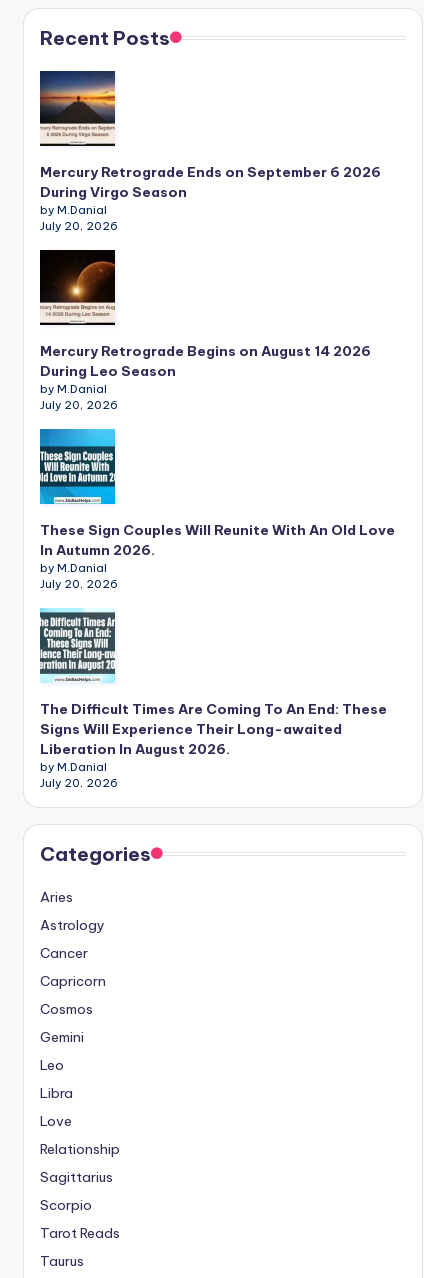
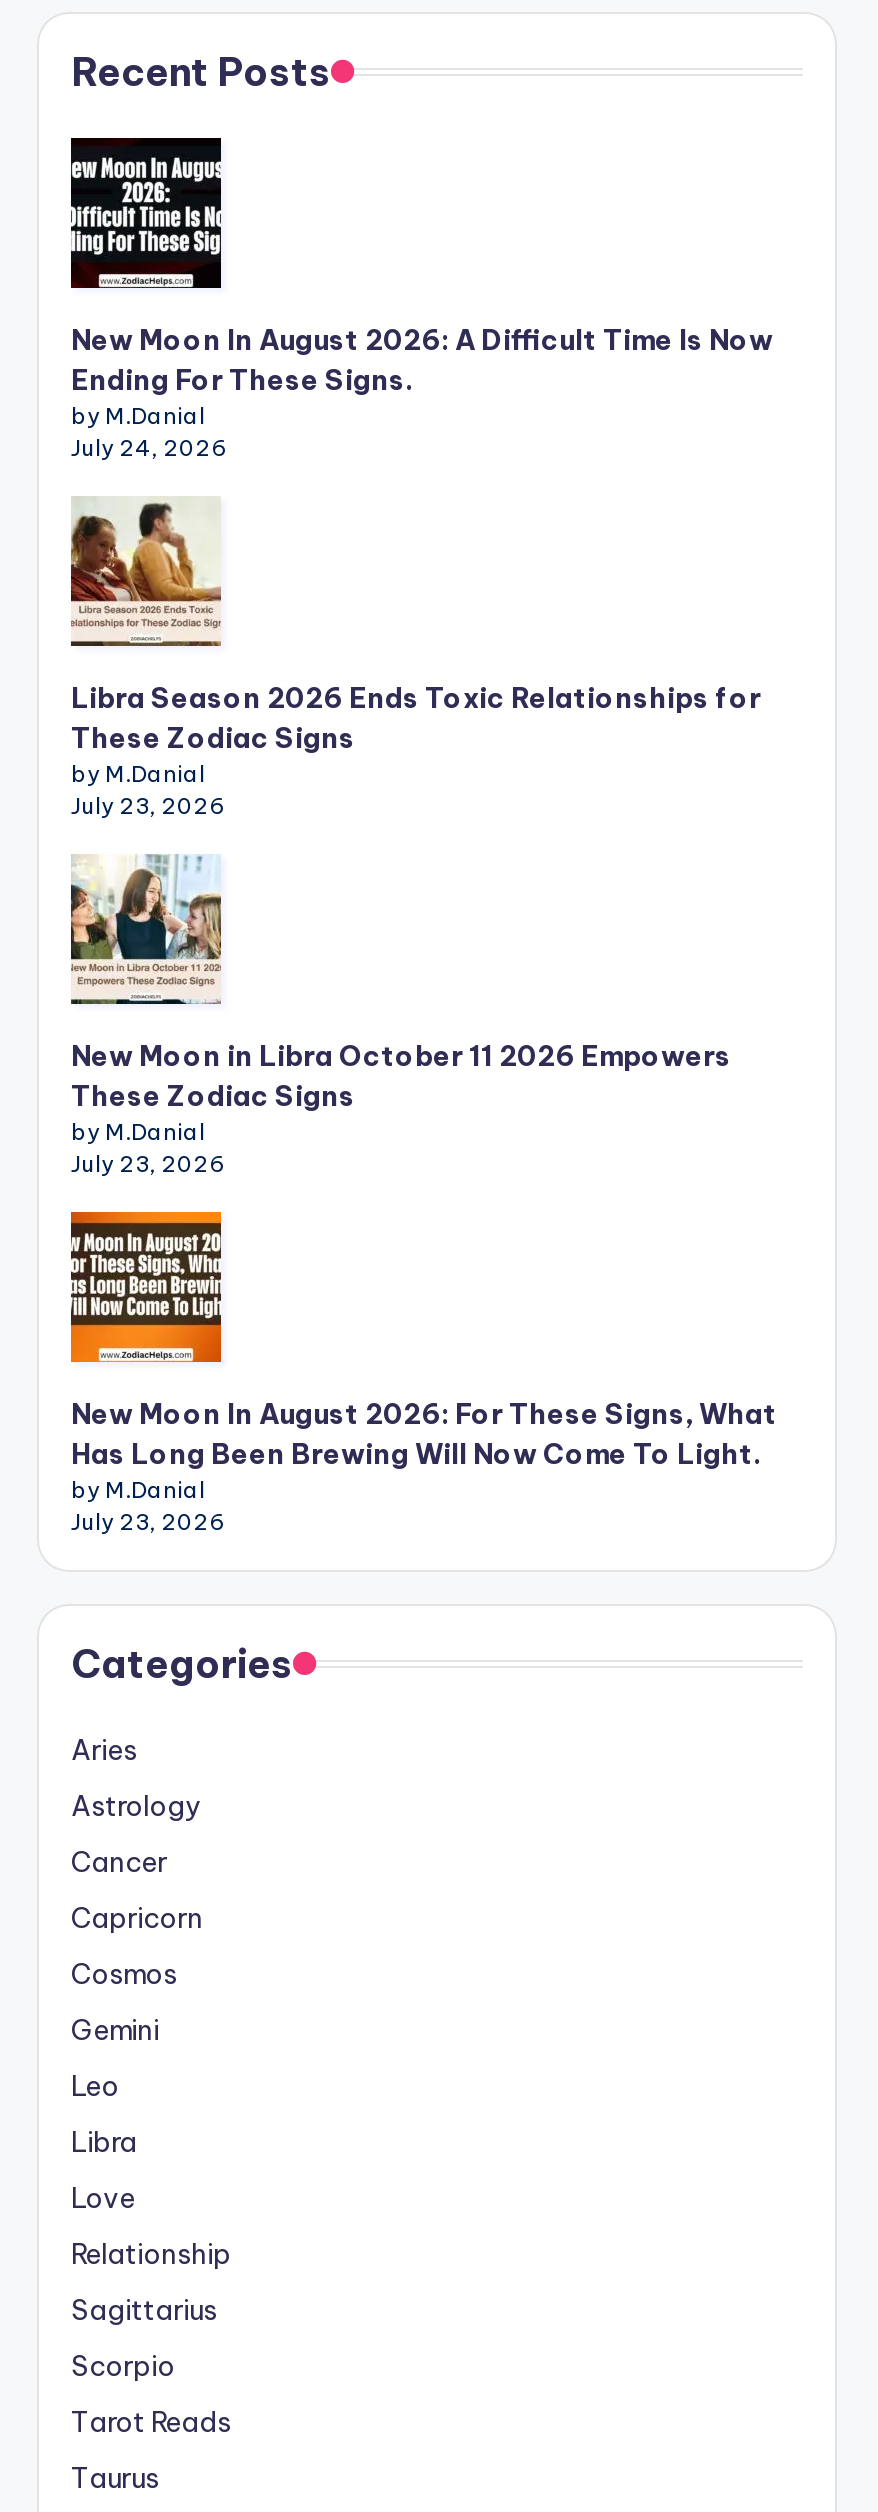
[39,71,381,201] [image] | Mercury Retrograde Ends on September 6 2026 | During Virgo Season -> [69,138,773,399] [image] | New Moon In August 2026: A Difficult Time Is Now | Ending For These Signs.
[40,219,118,233] July 20, 2026 -> [71,435,227,463] July 24, 2026
[39,249,371,380] [image] | Mercury Retrograde Begins on August 14 2026 | During Leo Season -> [69,496,761,757] [image] | Libra Season 2026 Ends Toxic Relationships for | These Zodiac Signs
[40,398,118,412] July 20, 2026 -> [71,793,225,821] July 23, 2026
[39,428,395,559] [image] | These Sign Couples Will Reunite With An Old Love | In Autumn 2026. -> [69,854,731,1115] [image] | New Moon in Libra October 11 2026 Empowers | These Zodiac Signs
[40,577,118,591] July 20, 2026 -> [71,1151,225,1179] July 23, 2026
[40,619,387,758] [image] | The Difficult Times Are Coming To An End: These | Signs Will Experience Their Long-awaited | Liberation In August 2026. -> [69,1210,777,1473] [image] | New Moon In August 2026: For These Signs, What | Has Long Been Brewing Will Now Come To Light.
[40,776,118,790] July 20, 2026 -> [71,1509,225,1537] July 23, 2026

